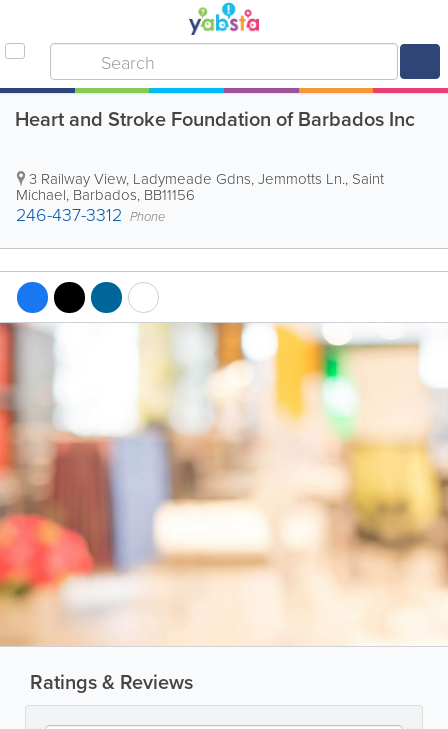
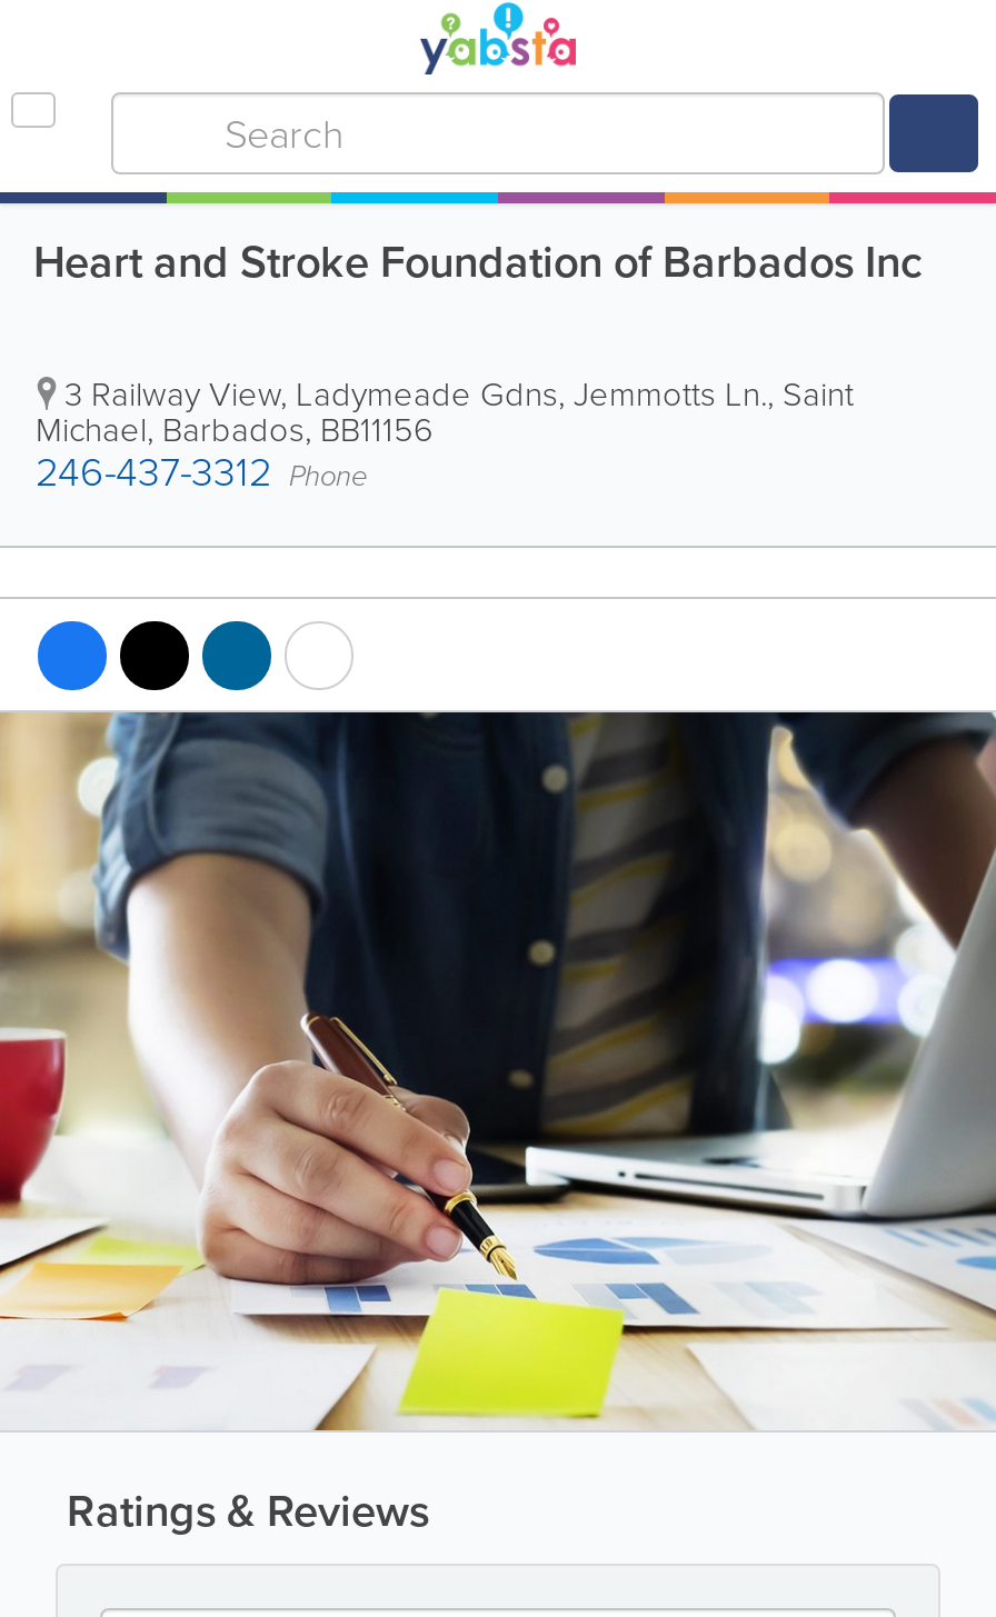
[3,322,445,647] [image] -> [7,710,989,1433] [image]

